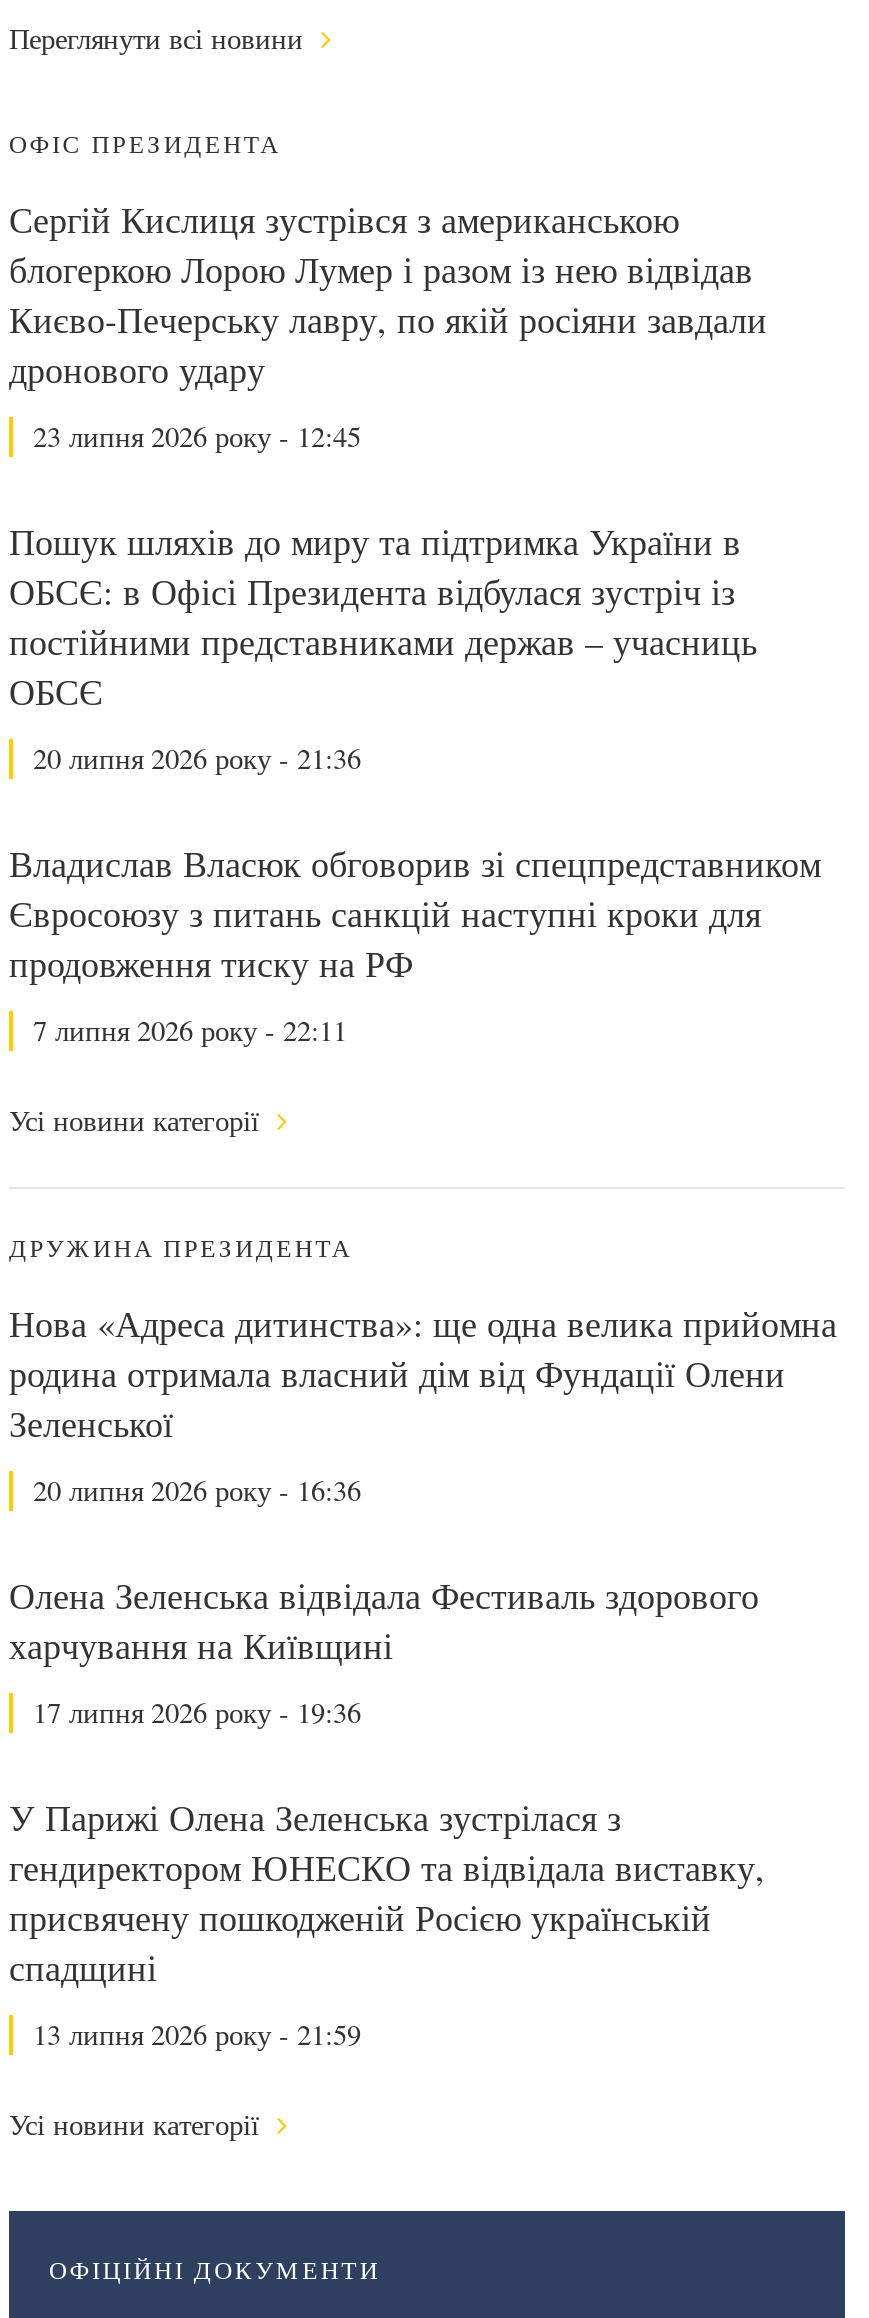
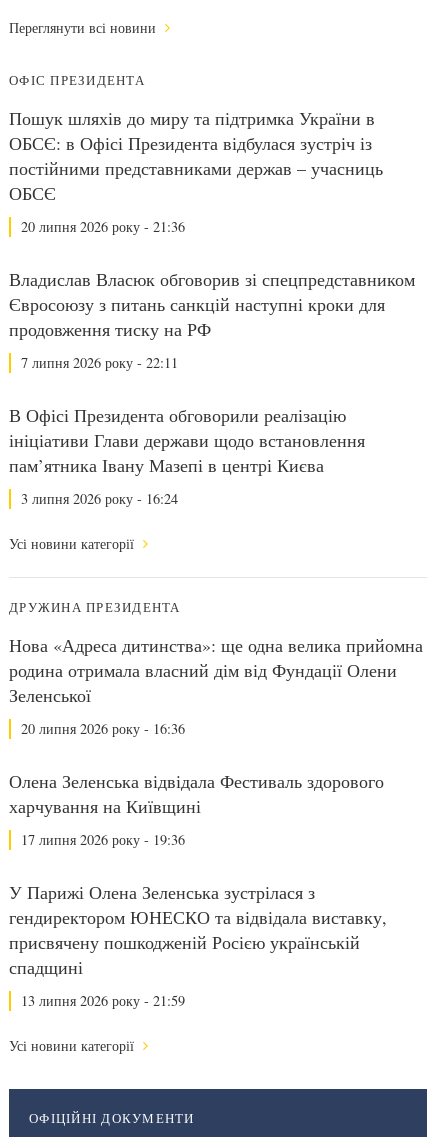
[9,195,767,455] Сергій Кислиця зустрівся з американською | блогеркою Лорою Лумер і разом із нею відвідав | Києво-Печерську лавру, по якій росіяни завдали | дронового удару | 23 липня 2026 року - 12:45 -> none
moved [9,517,821,1049] -> [9,106,415,372]: Пошук шляхів до миру та підтримка України в | ОБСЄ: в Офісі Президента відбулася зустріч із | постійними представниками держав – учасниць | ... | продовження тиску на РФ | 7 липня 2026 року - 22:11
none -> [9,403,365,508] В Офісі Президента обговорили реалізацію | ініціативи Глави держави щодо встановлення | пам’ятника Івану Мазепі в центрі Києва | 3 липня 2026 року - 16:24

